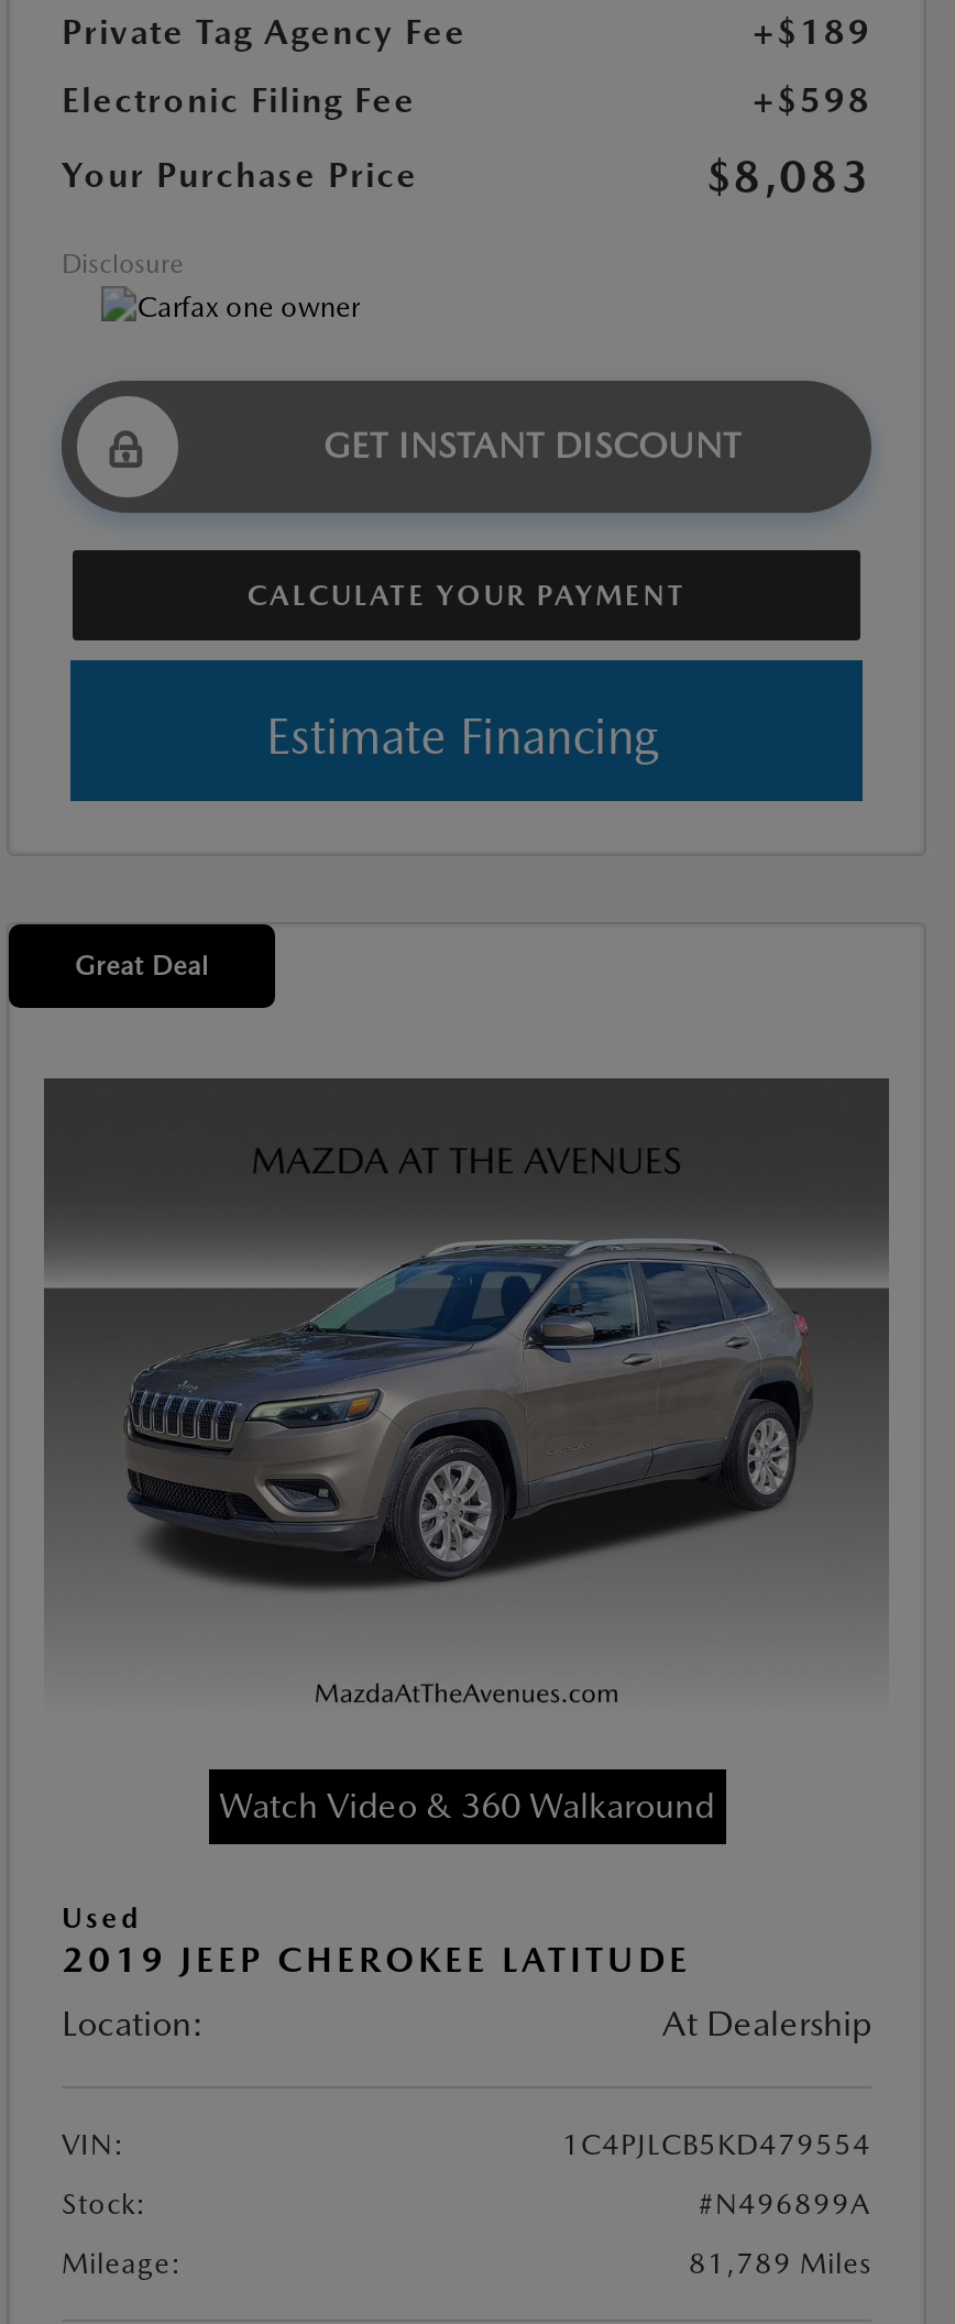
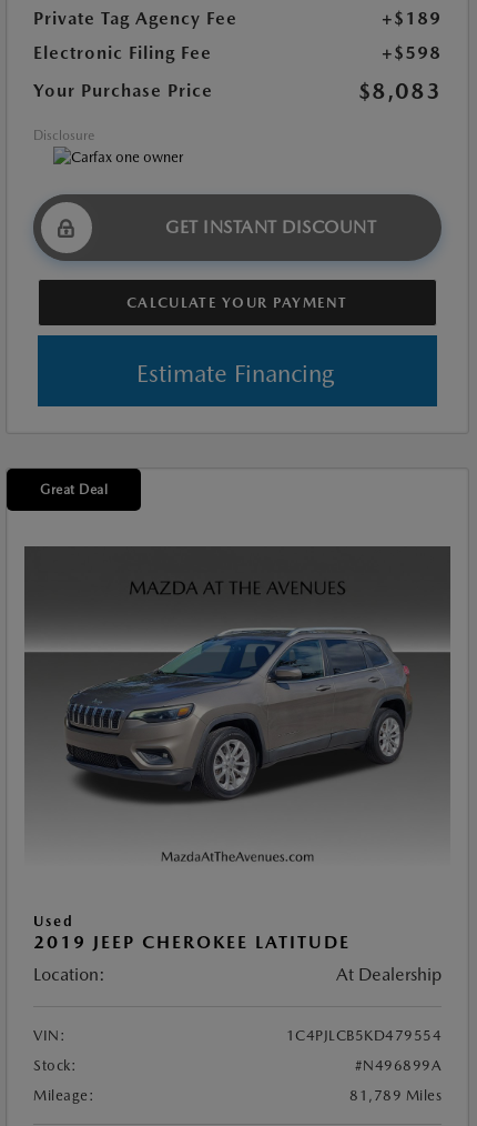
[219,1786,714,1828] Watch Video & 360 Walkaround -> none

